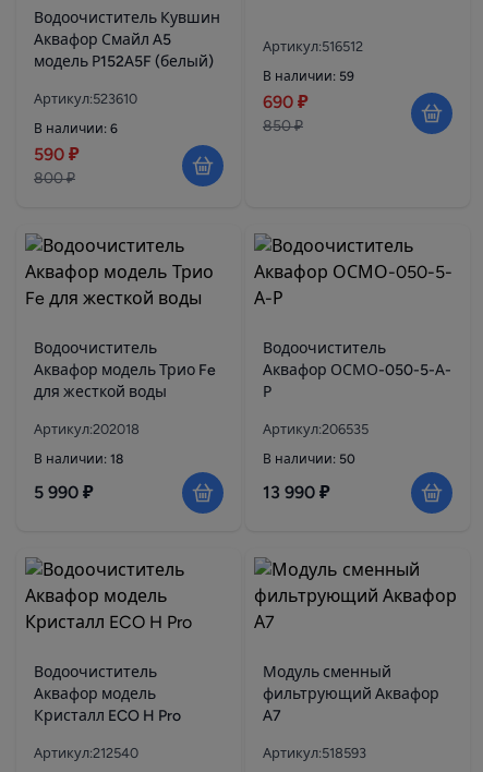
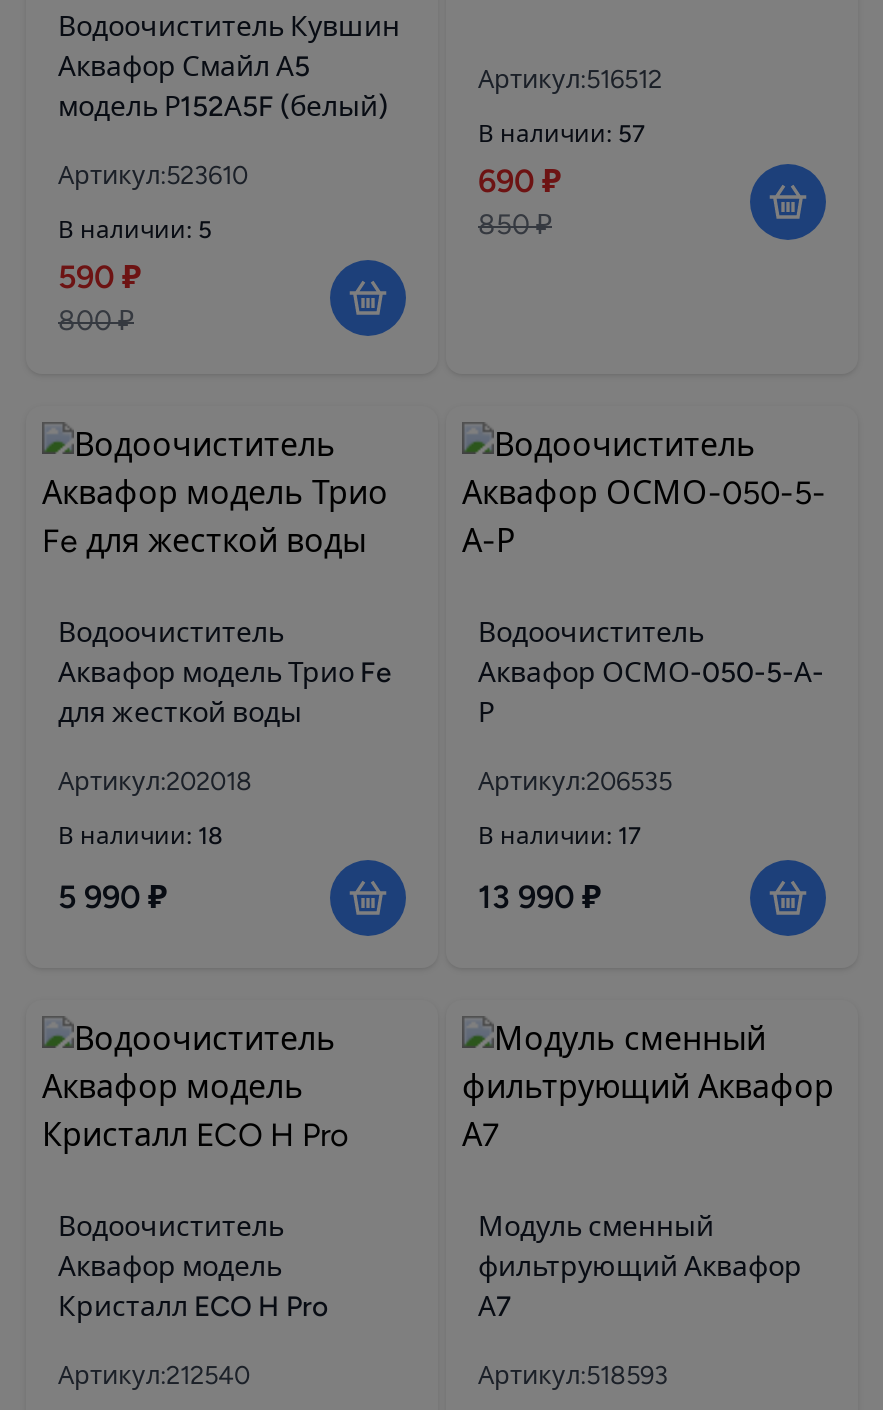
[263,69,354,84] В наличии: 59 -> [478,121,646,149] В наличии: 57
[34,121,118,137] В наличии: 6 -> [58,217,212,245] В наличии: 5
[263,452,355,467] В наличии: 50 -> [478,823,642,851] В наличии: 17

